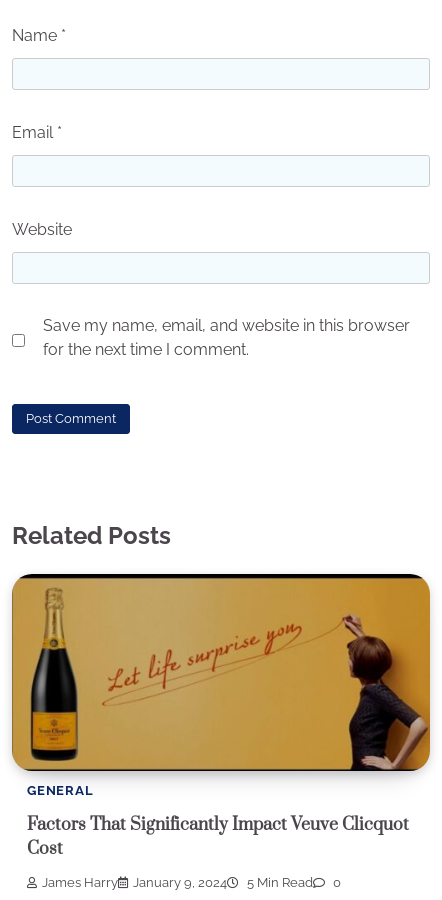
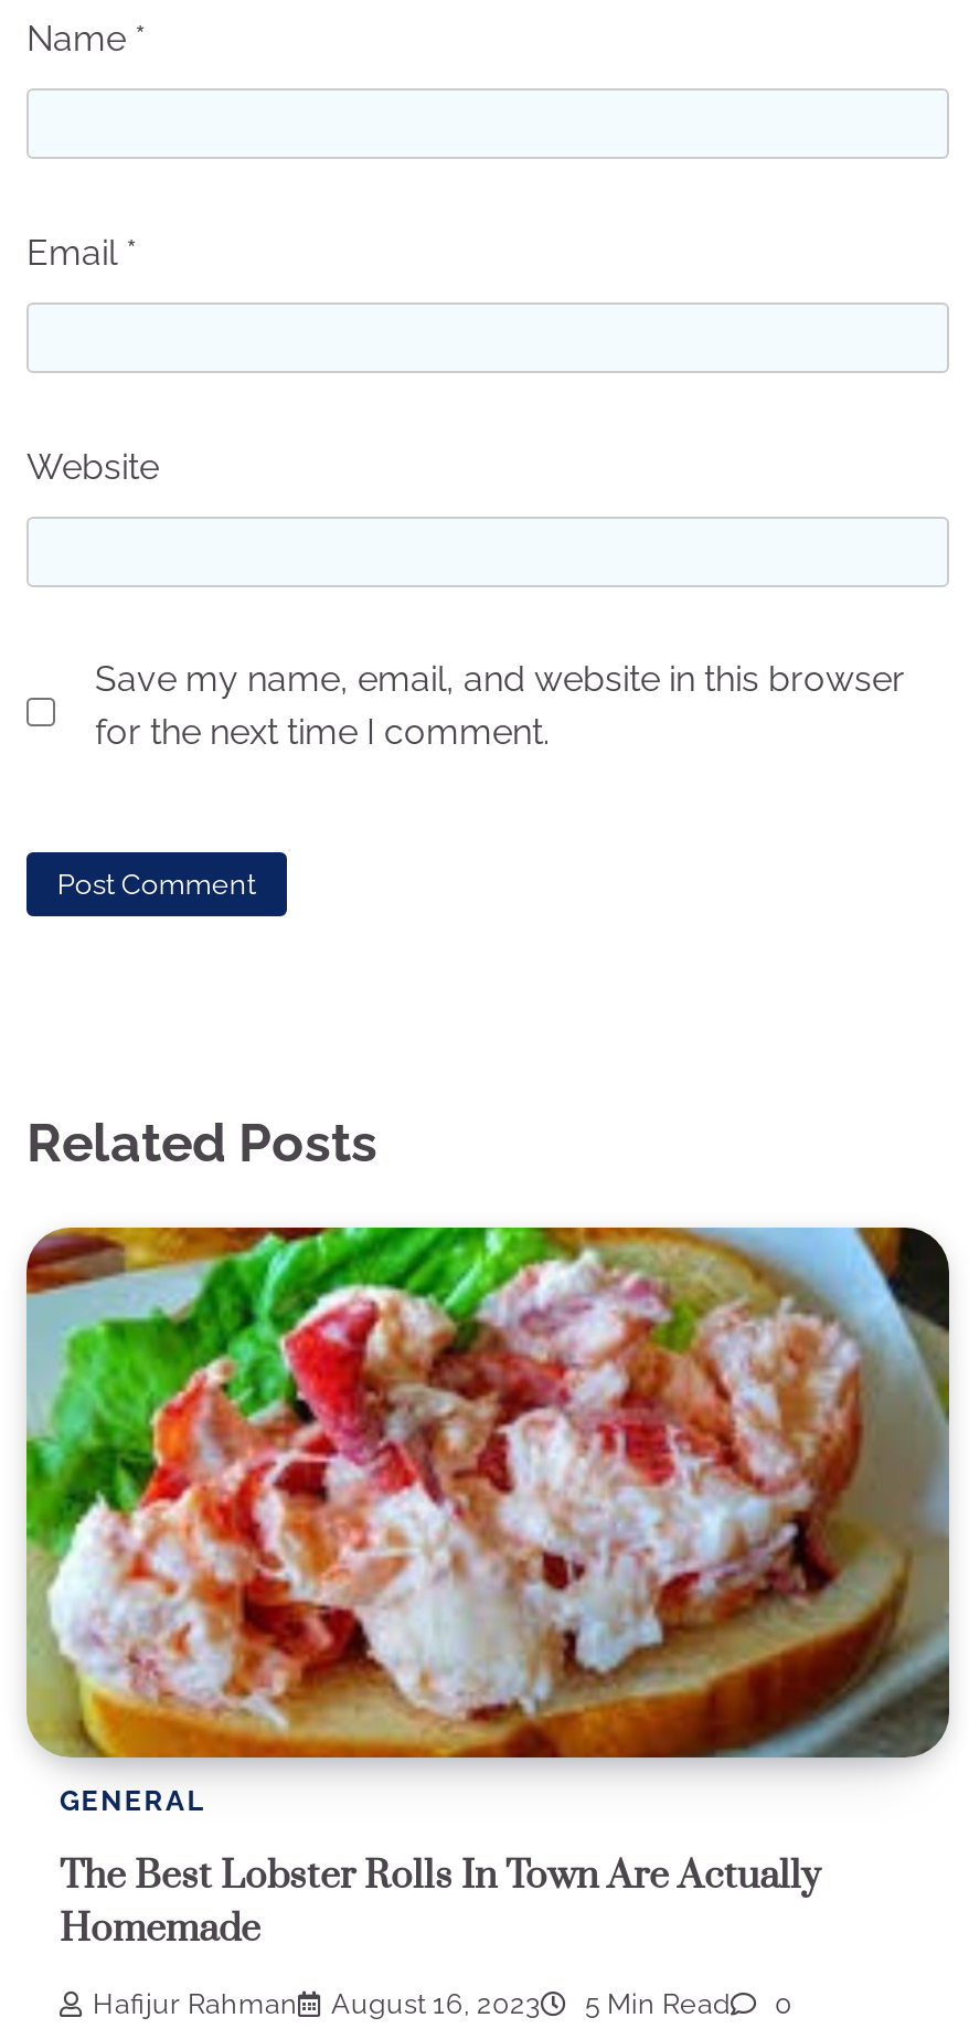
[11,573,431,772] [image] -> [24,1225,951,1744] [image]
[27,814,409,860] Factors That Significantly Impact Veuve Clicquot | Cost -> [60,1853,821,1955] The Best Lobster Rolls In Town Are Actually | Homemade
[42,875,227,890] James Harry | January 9, 2024 -> [93,1989,541,2022] Hafijur Rahman | August 16, 2023

